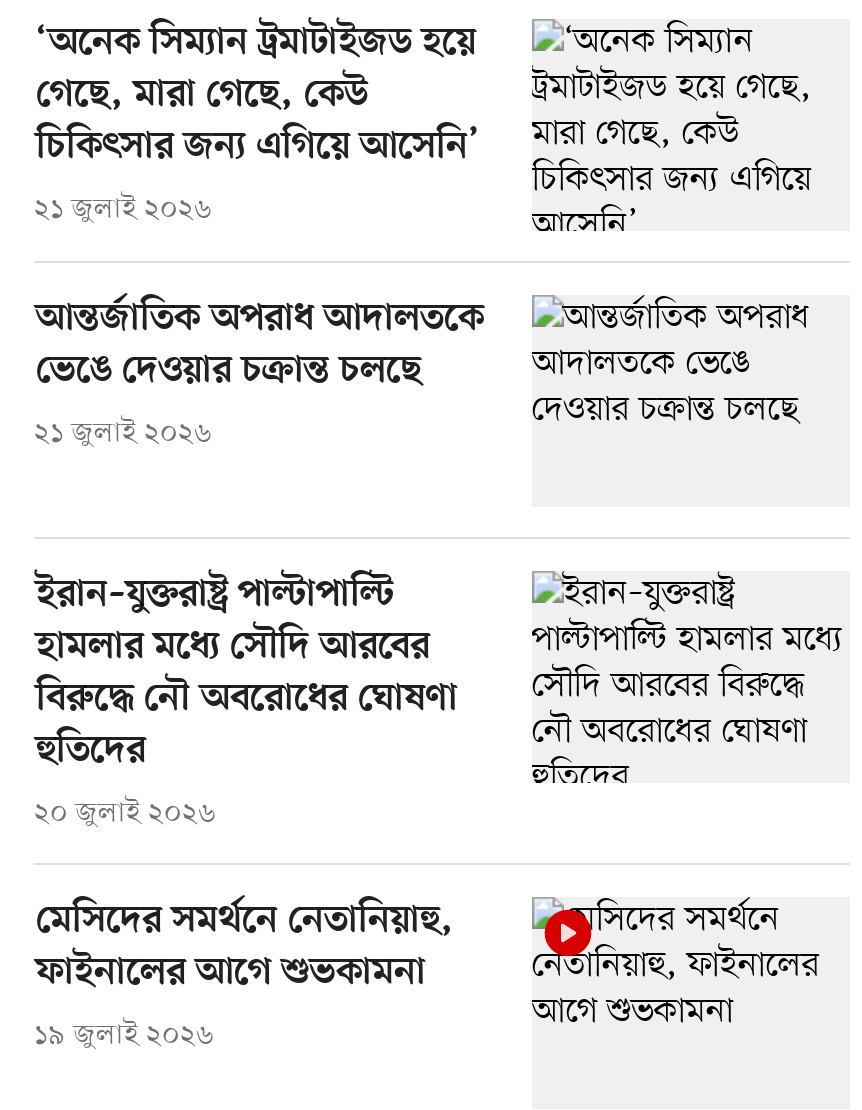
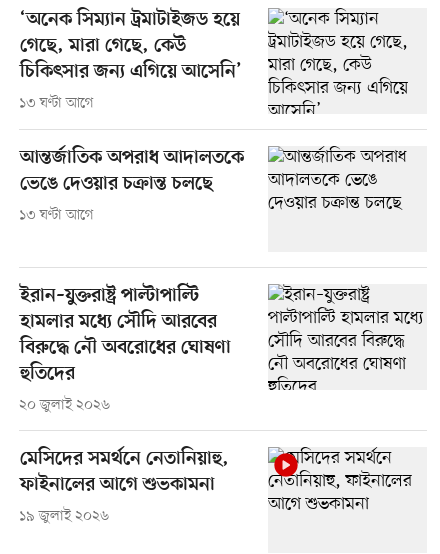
[34,190,212,228] ২১ জুলাই ২০২৬ -> [19,94,94,113] ১৩ ঘণ্টা আগে
[34,414,212,452] ২১ জুলাই ২০২৬ -> [19,206,94,225] ১৩ ঘণ্টা আগে

